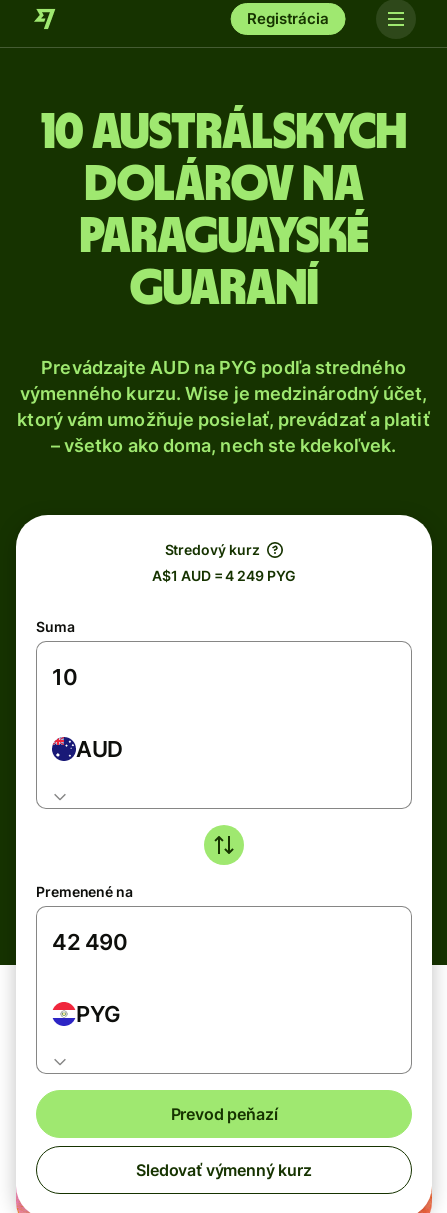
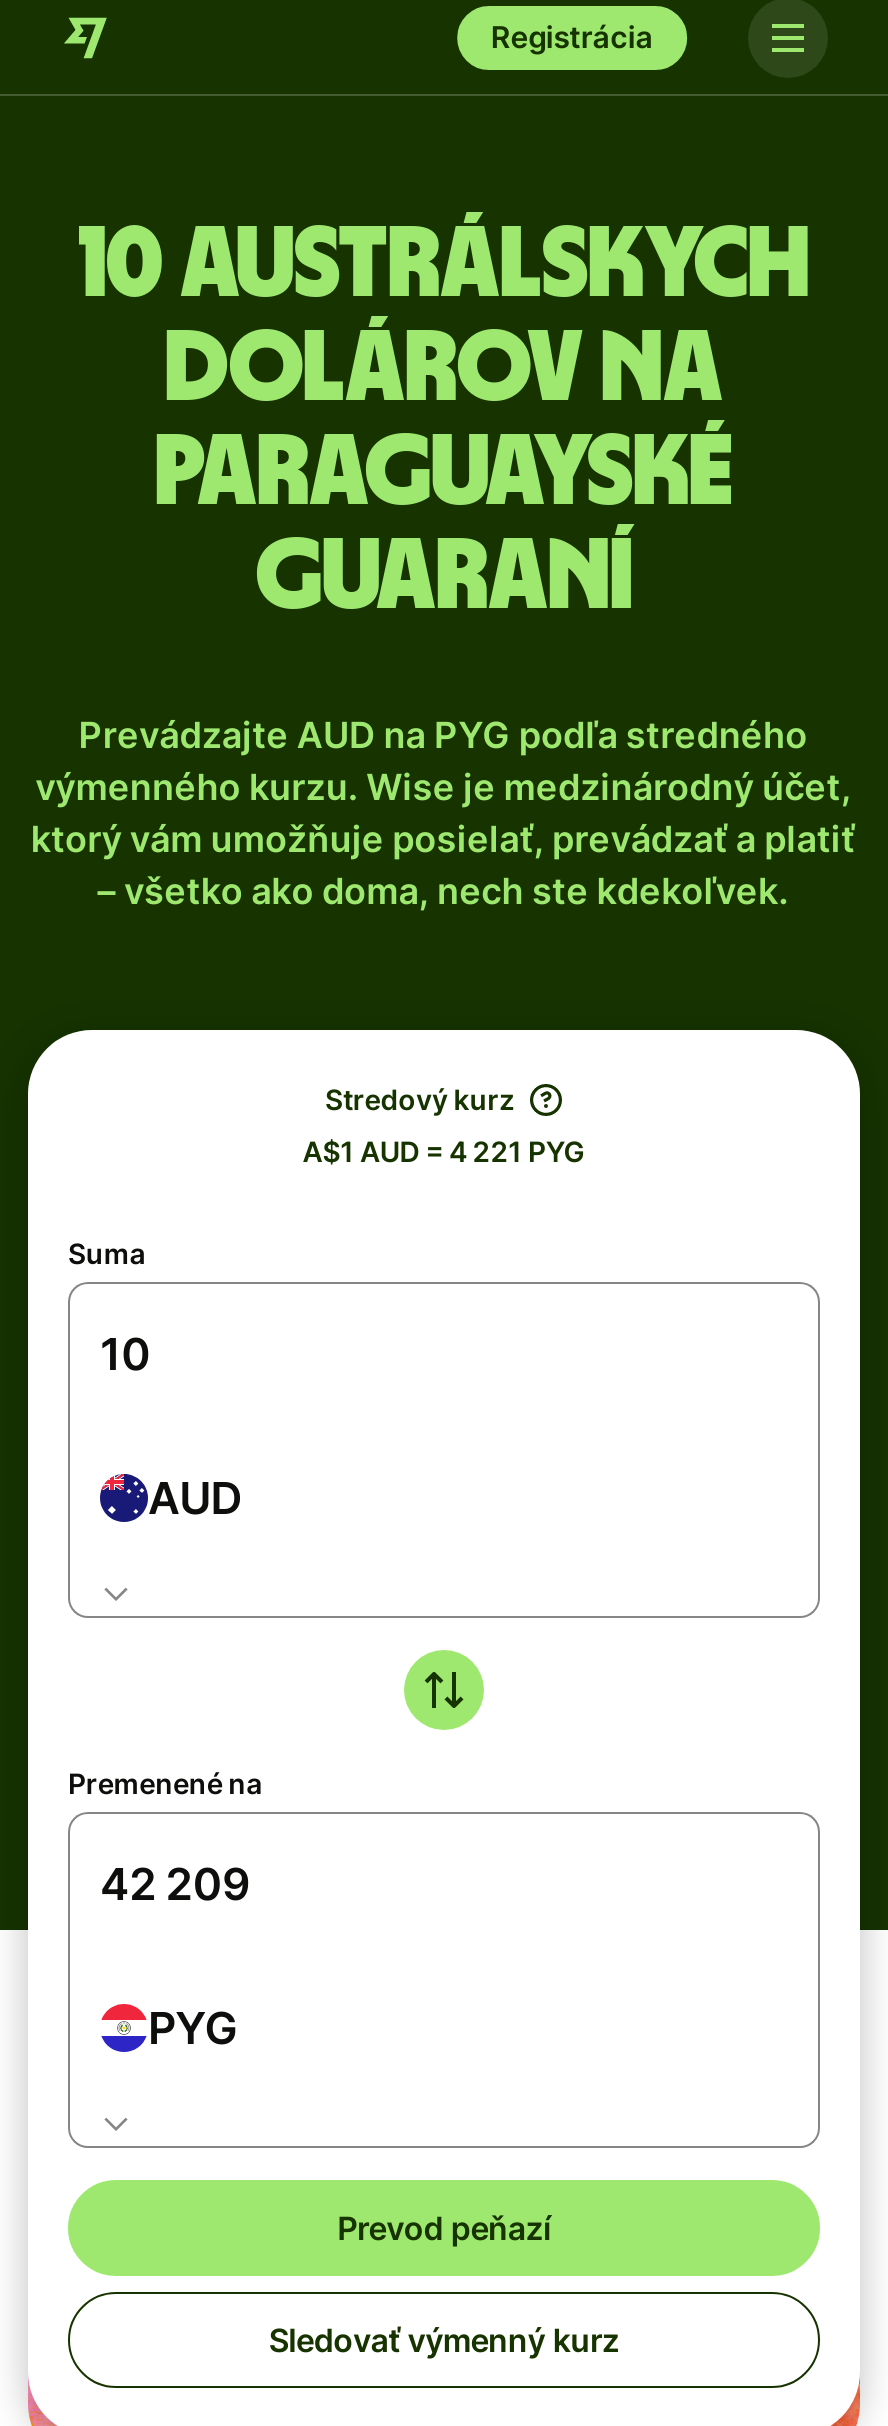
[152,567,296,584] A$1 AUD = 4 249 PYG -> [303,1134,585,1168] A$1 AUD = 4 221 PYG

